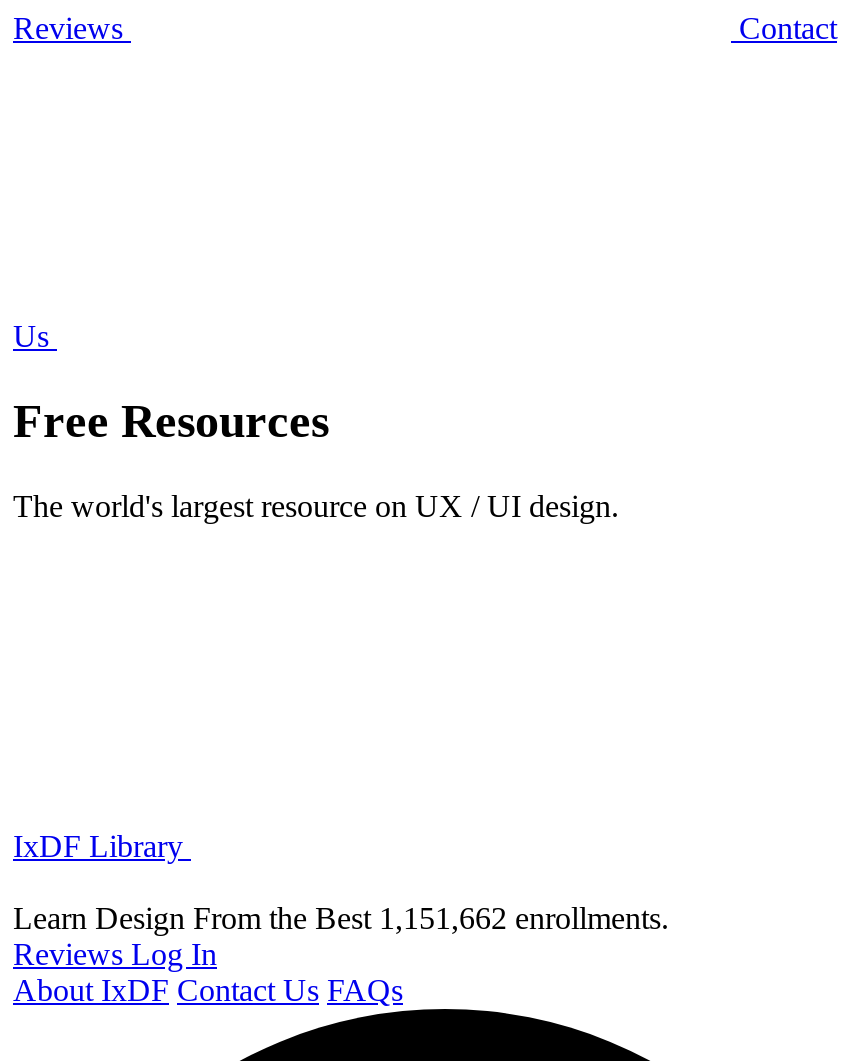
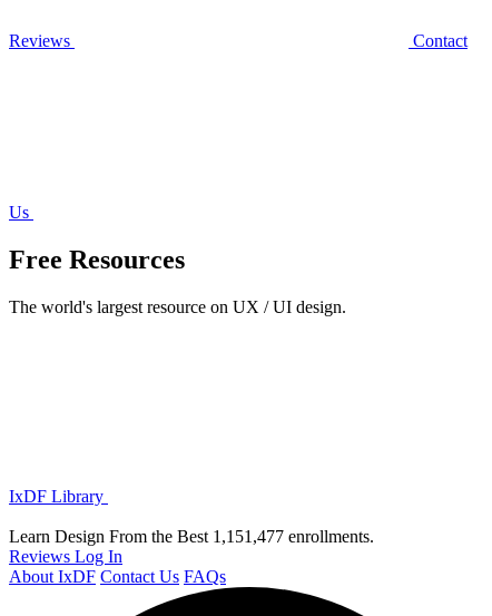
[13,900,669,934] Learn Design From the Best 1,151,662 enrollments. -> [9,527,374,545] Learn Design From the Best 1,151,477 enrollments.

